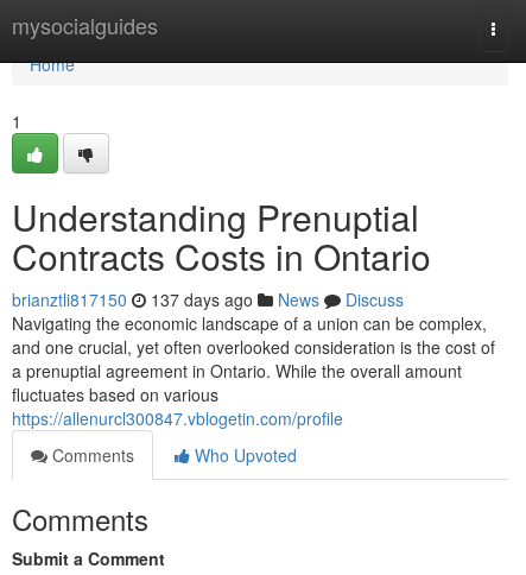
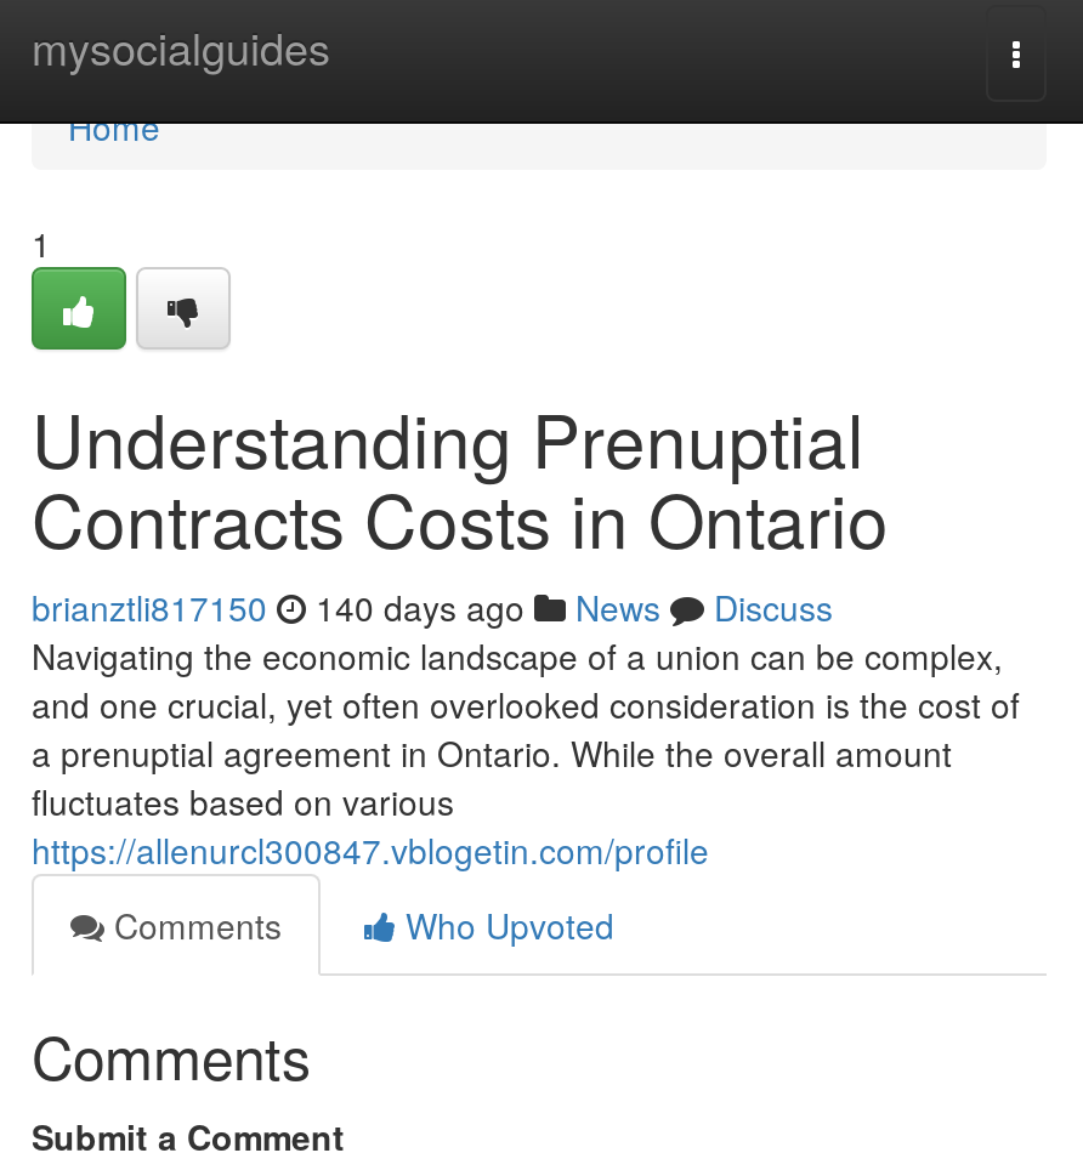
[12,287,404,311] brianztli817150 137 days ago News Discuss -> [32,583,833,631] brianztli817150 140 days ago News Discuss

